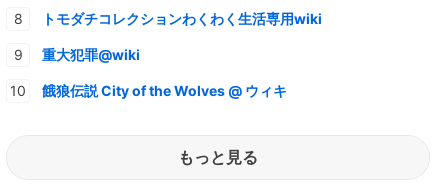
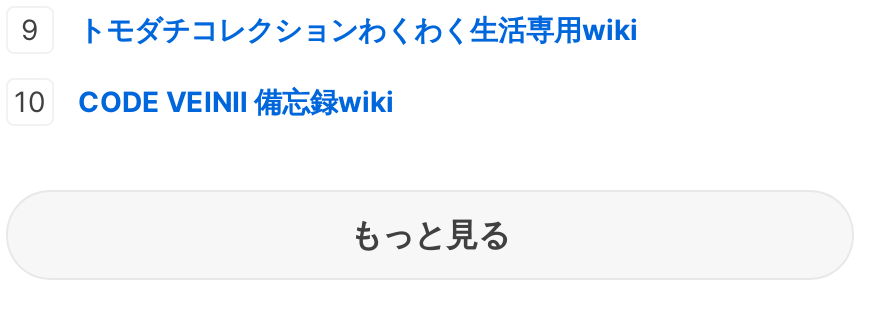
[42,45,287,98] 重大犯罪@wiki | 餓狼伝説 City of the Wolves @ ウィキ -> [78,83,394,117] CODE VEINⅡ 備忘録wiki

